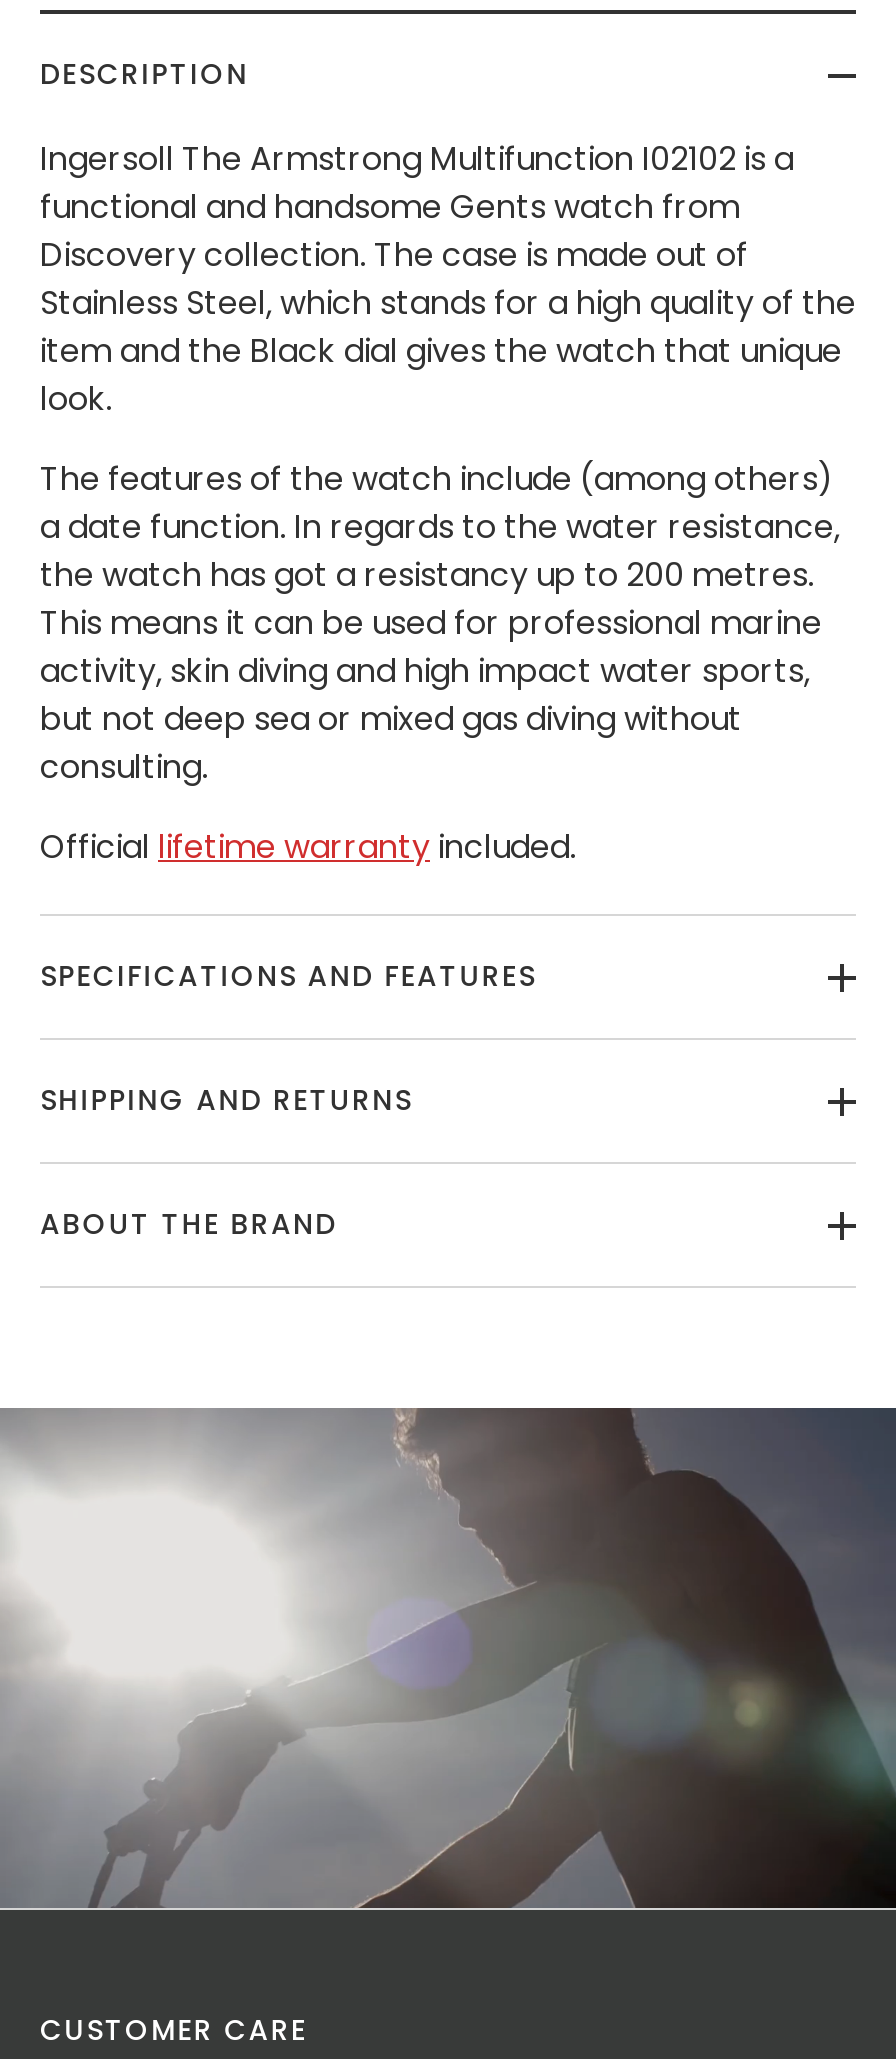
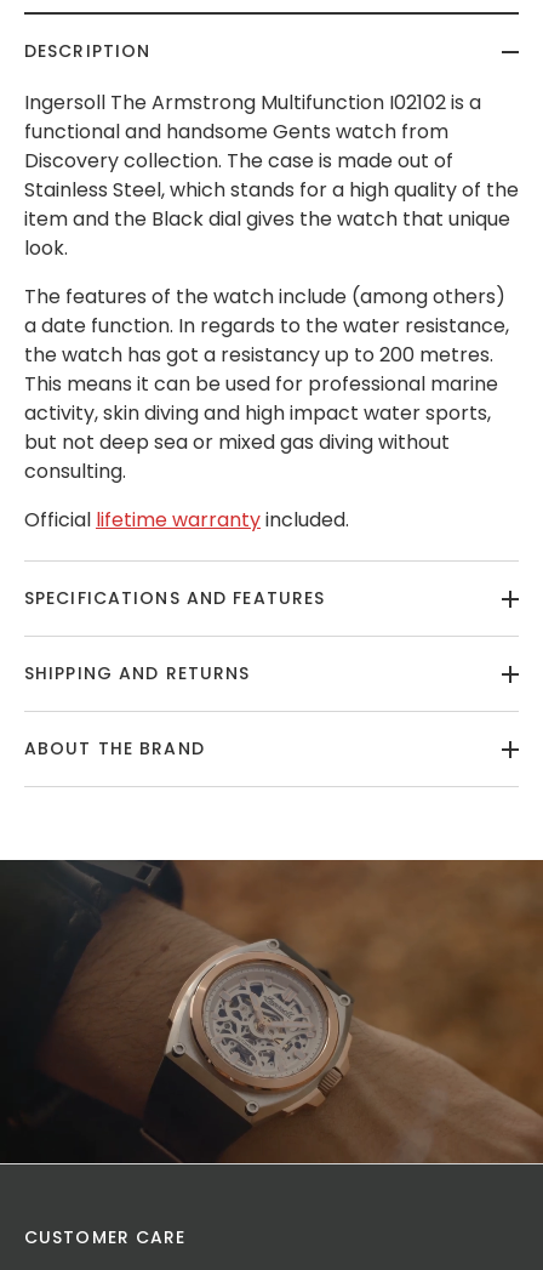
[6,1408,890,1910] [image] -> [4,859,539,1163] [image]

